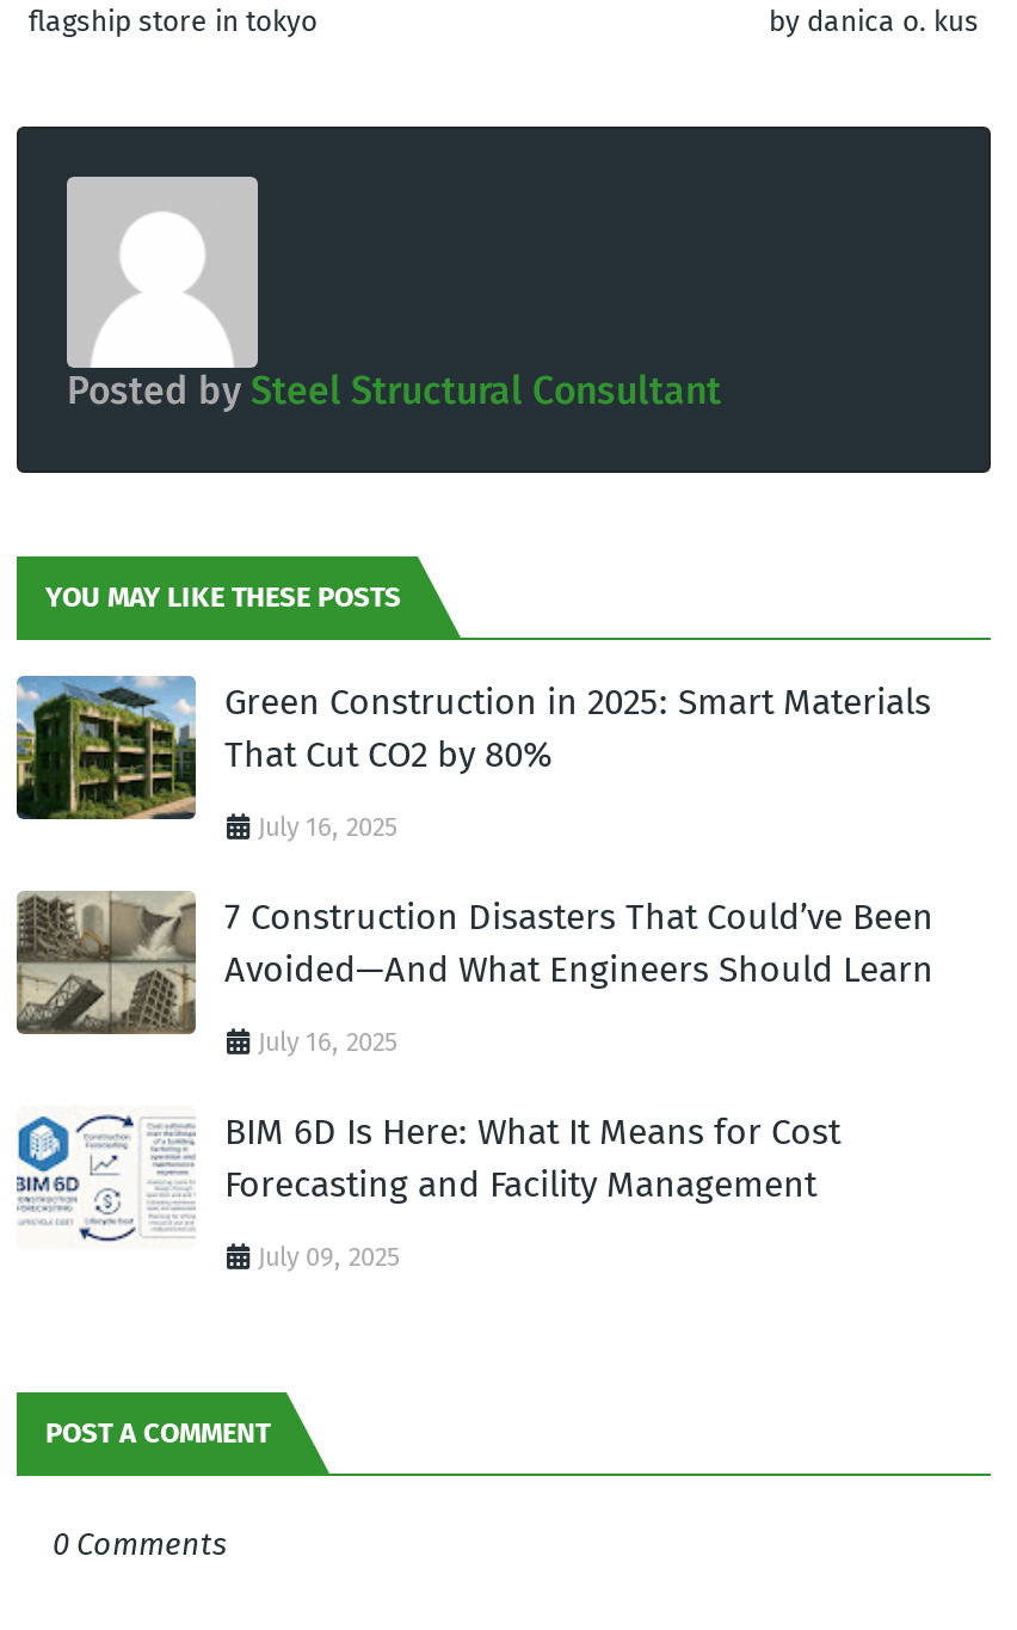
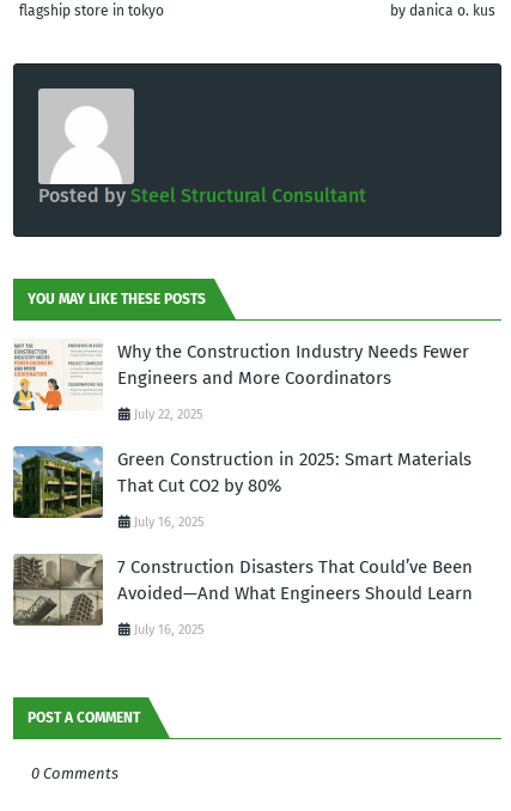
none -> [12,339,469,422] [image] | Why the Construction Industry Needs Fewer | Engineers and More Coordinators | July 22, 2025
moved [12,671,933,1058] -> [11,444,473,637]: [image] | Green Construction in 2025: Smart Materials | That Cut CO2 by 80% | July 16, 2025 | 7 Construction Disasters That Could’ve Been | Avoided—And What Engineers Should Learn | July 16, 2025
[17,1110,840,1272] [image] | BIM 6D Is Here: What It Means for Cost | Forecasting and Facility Management | July 09, 2025 -> none

